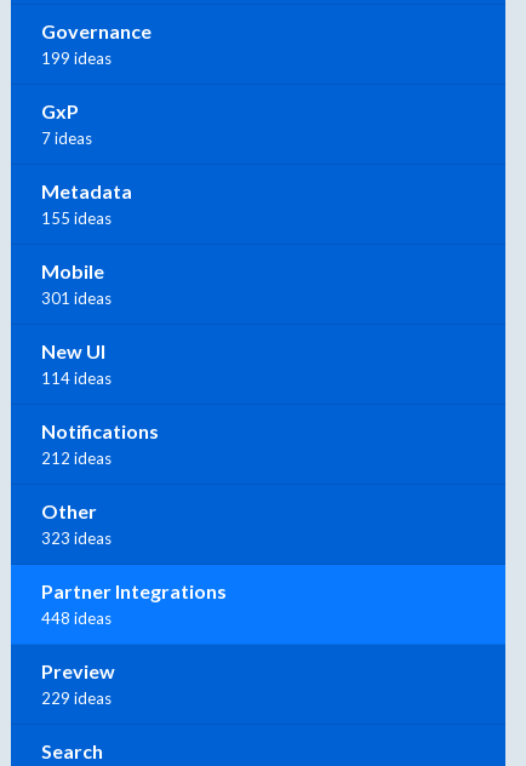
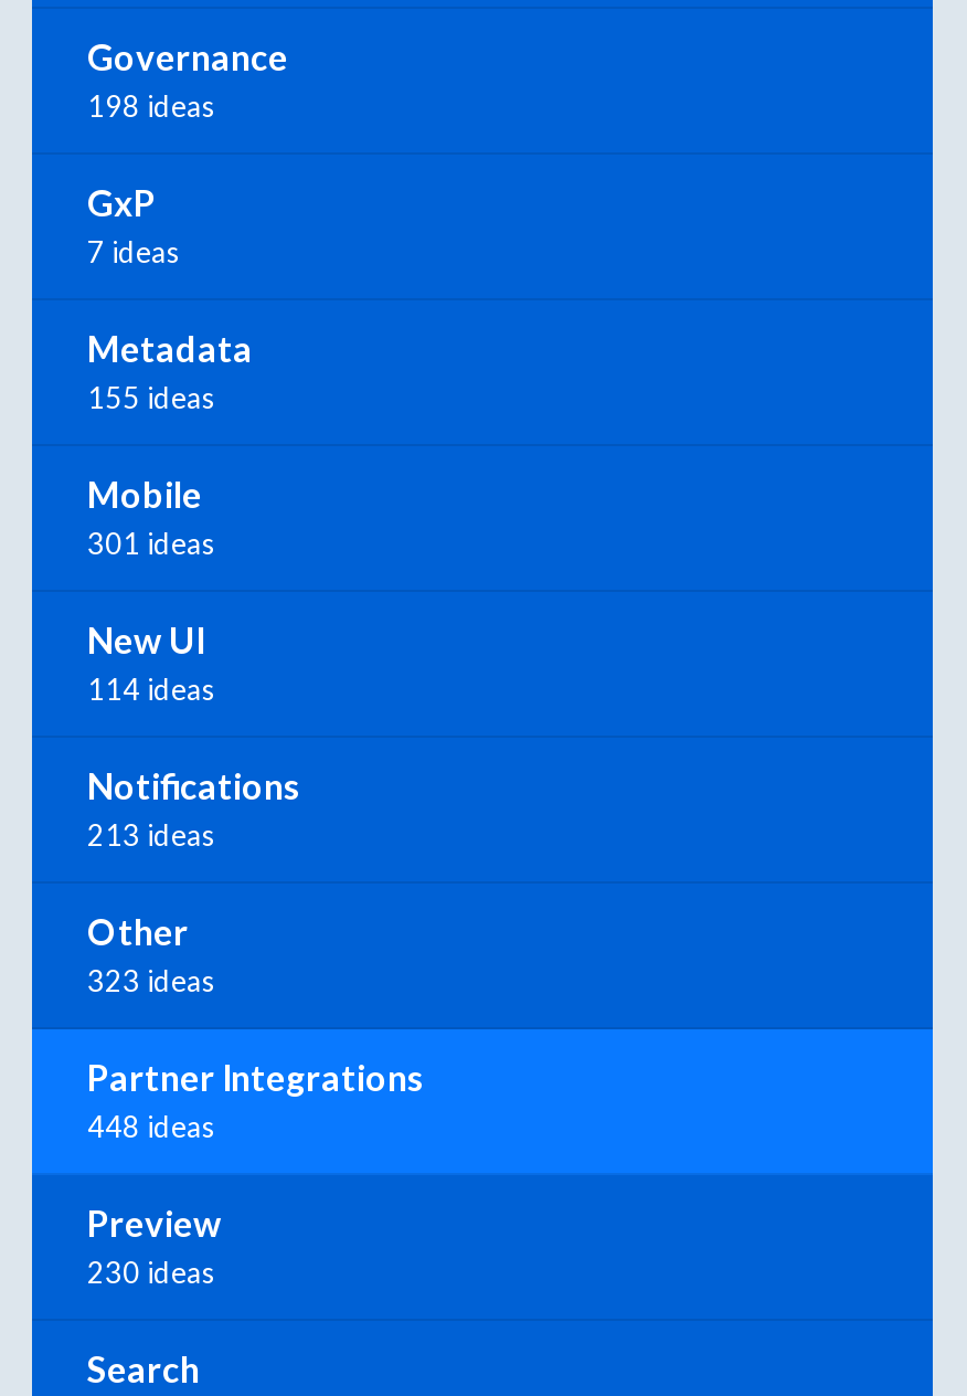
[41,49,112,68] 199 ideas -> [87,89,215,124] 198 ideas
[41,449,112,468] 212 ideas -> [87,817,215,853] 213 ideas
[41,689,112,708] 229 ideas -> [87,1255,215,1290] 230 ideas

